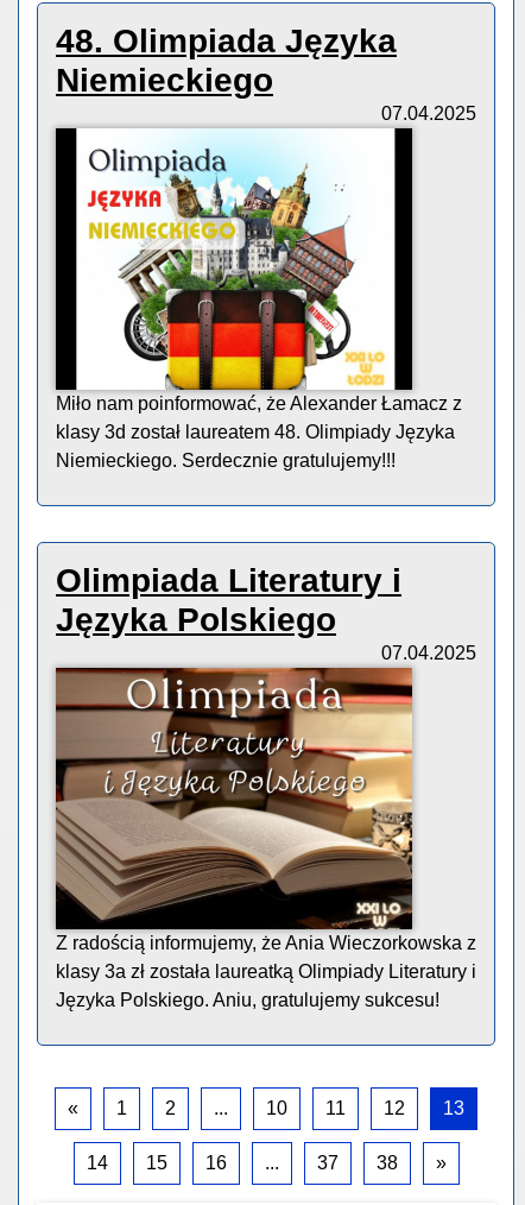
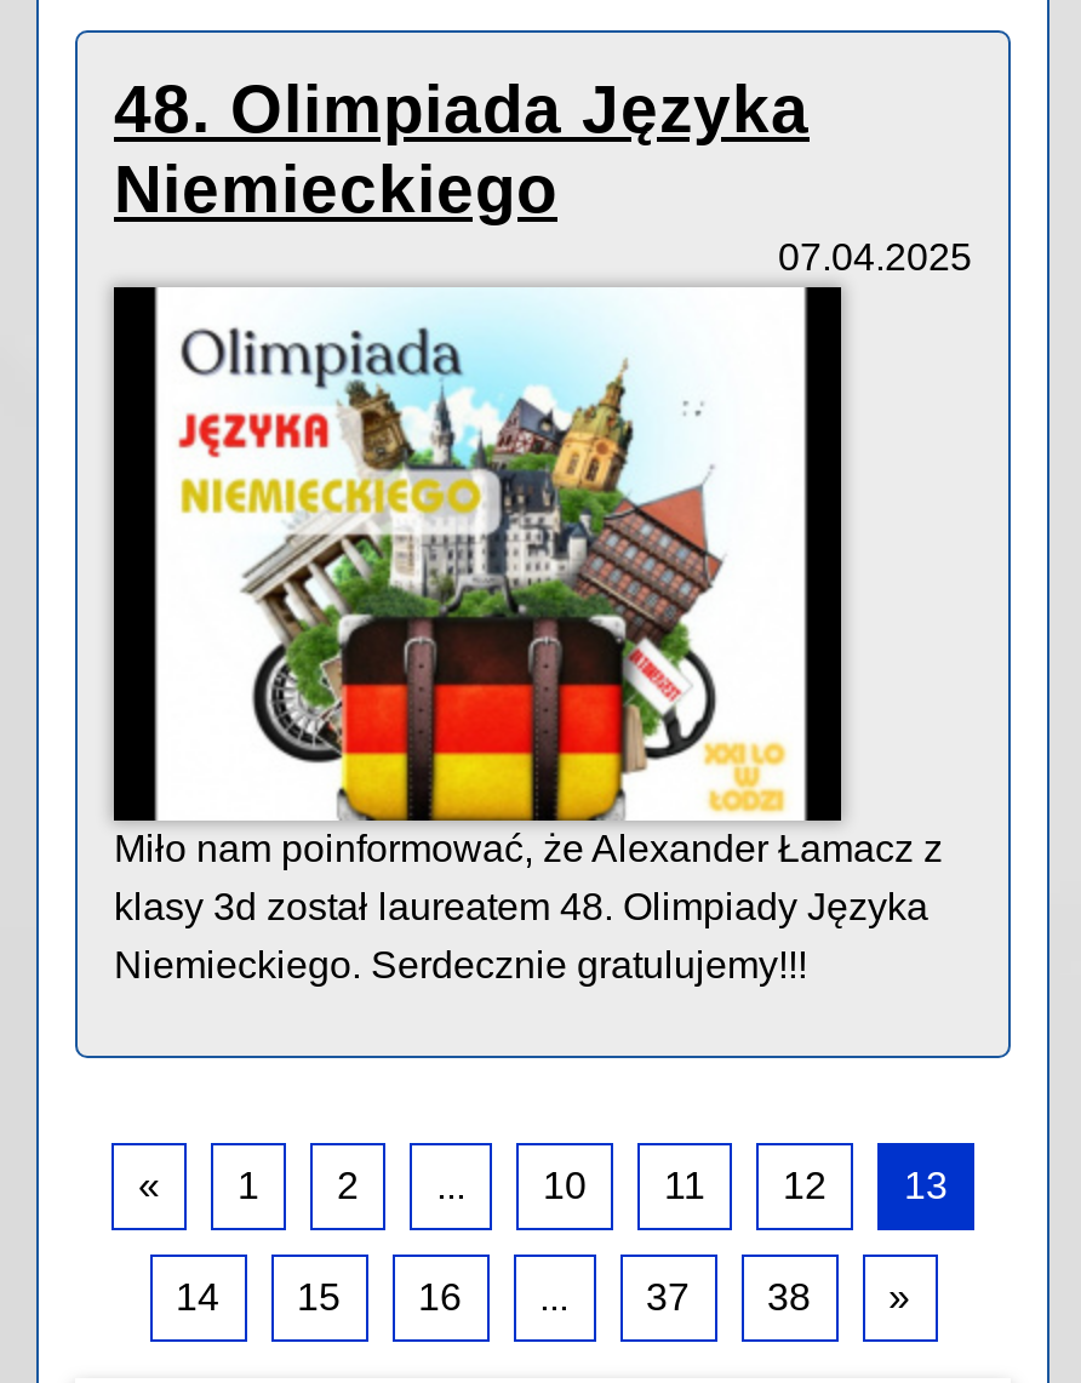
[56,562,476,663] Olimpiada Literatury i | Języka Polskiego | 07.04.2025 -> none
[55,667,476,1010] [image] | Z radością informujemy, że Ania Wieczorkowska z | klasy 3a zł została laureatką Olimpiady Literatury i | Języka Polskiego. Aniu, gratulujemy sukcesu! -> none

